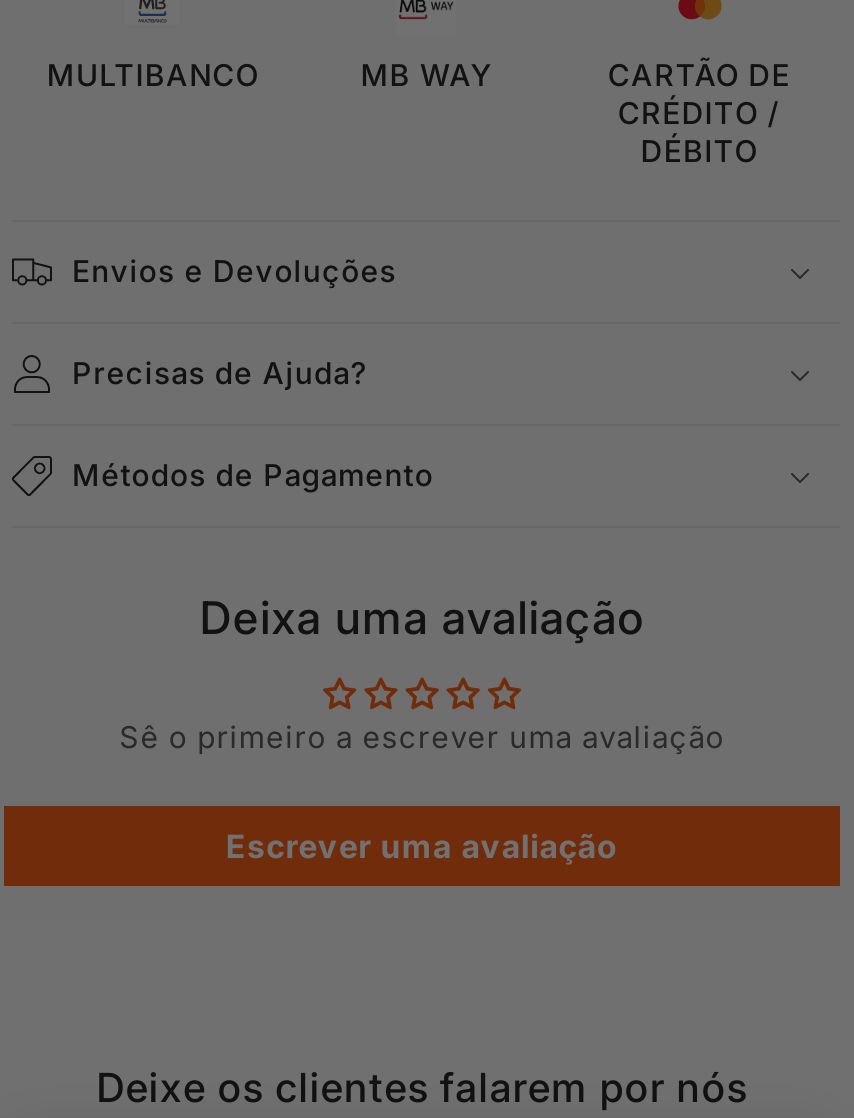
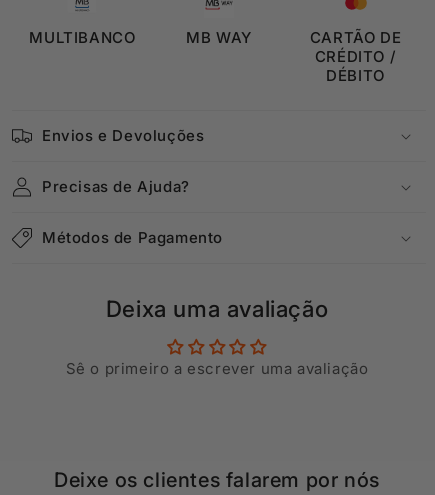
[226,825,618,865] Escrever uma avaliação -> none

